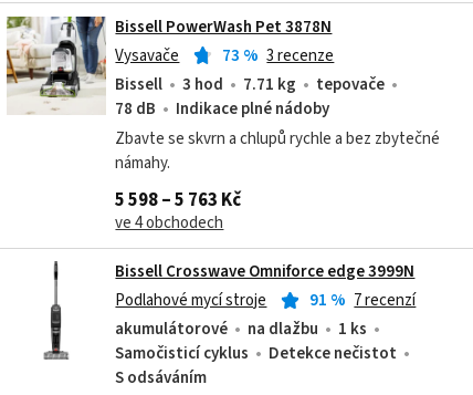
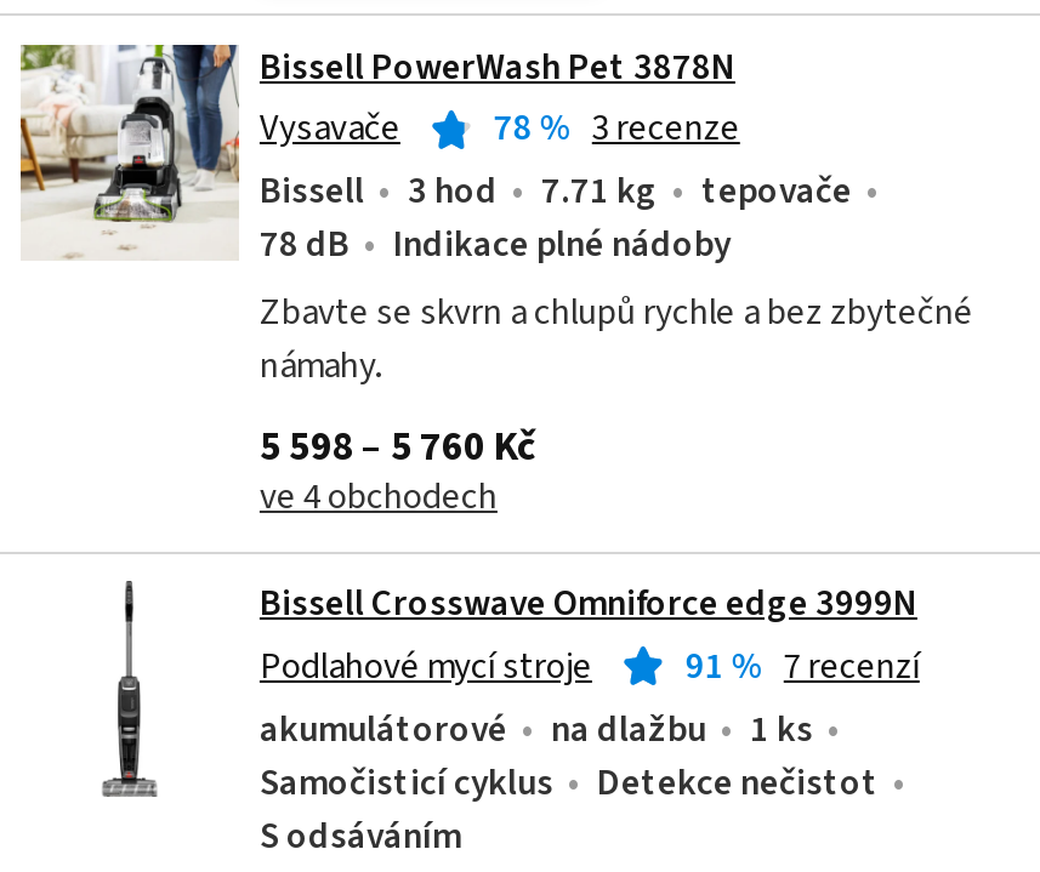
[115,44,334,67] Vysavače 73% 3 recenze -> [260,104,740,155] Vysavače 78% 3 recenze
[115,187,241,214] 5 598 – 5 763 Kč -> [260,419,536,478] 5 598 – 5 760 Kč

